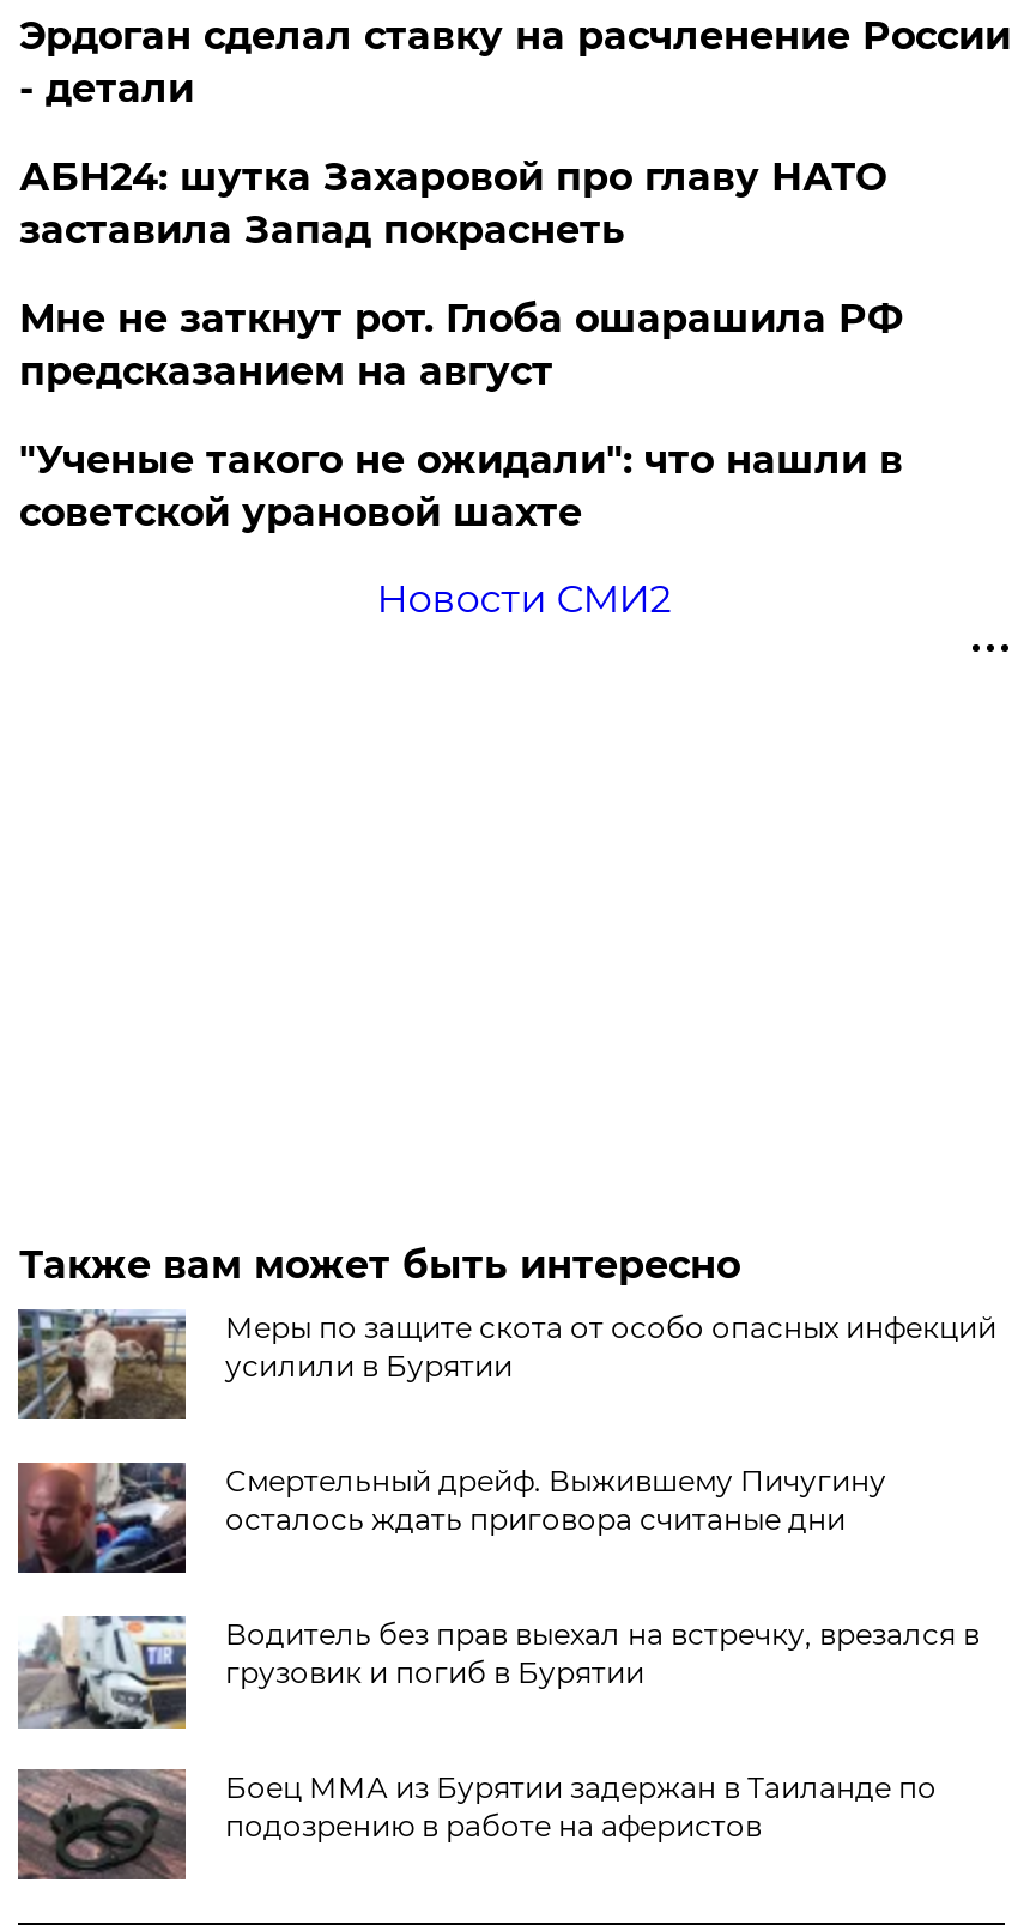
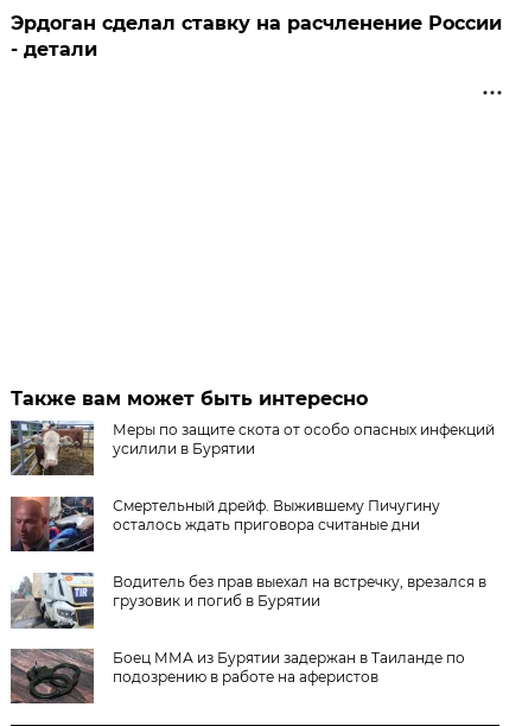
[19,155,903,622] АБН24: шутка Захаровой про главу НАТО | заставила Запад покраснеть | Мне не заткнут рот. Глоба ошарашила РФ | предсказанием на август | "Ученые такого не ожидали": что нашли в | советской урановой шахте | Новости СМИ2 -> none

